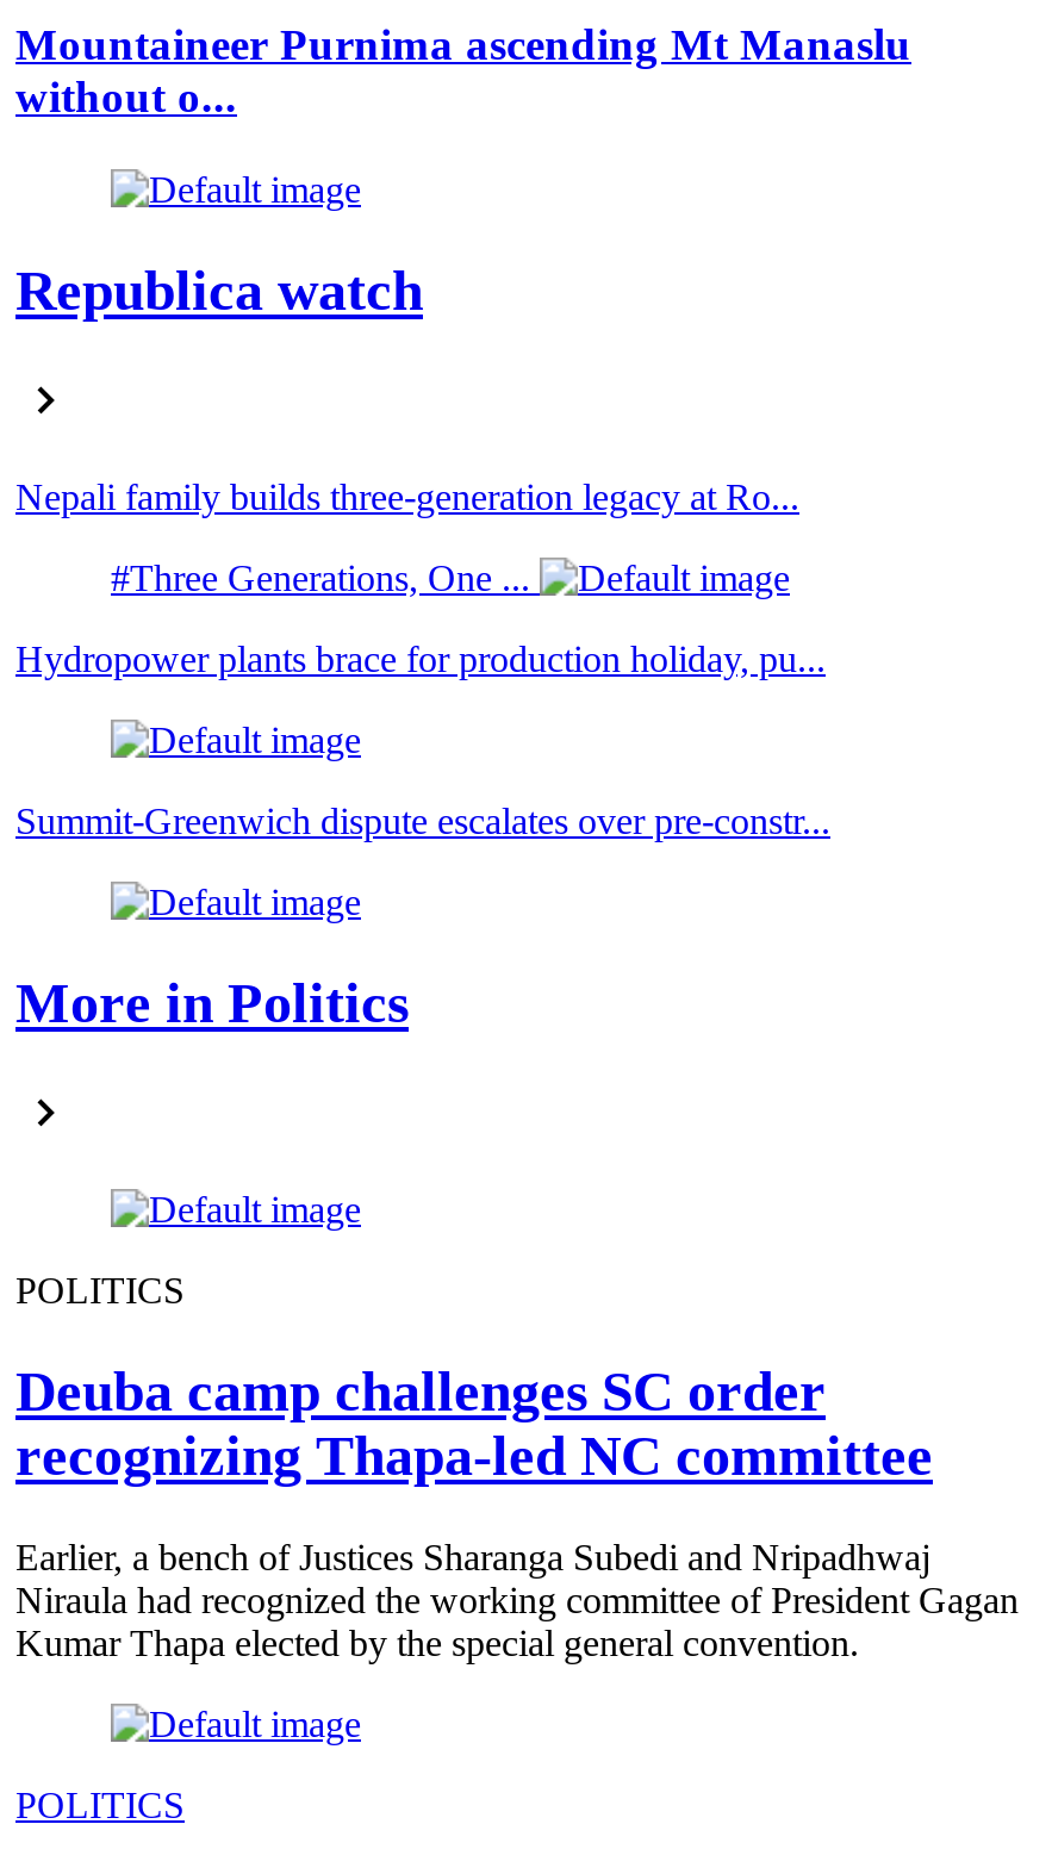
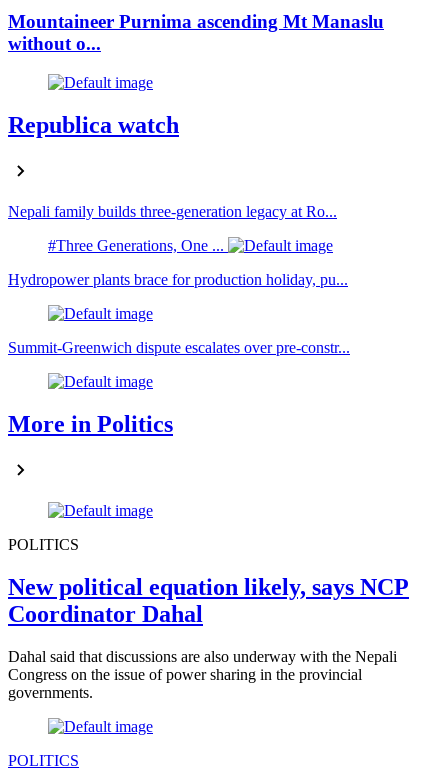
[15,1360,933,1486] Deuba camp challenges SC order | recognizing Thapa-led NC committee -> [8,574,409,627] New political equation likely, says NCP | Coordinator Dahal
[15,1536,1019,1662] Earlier, a bench of Justices Sharanga Subedi and Nripadhwaj | Niraula had recognized the working committee of President Gagan | Kumar Thapa elected by the special general convention. -> [8,647,397,700] Dahal said that discussions are also underway with the Nepali | Congress on the issue of power sharing in the provincial | governments.

